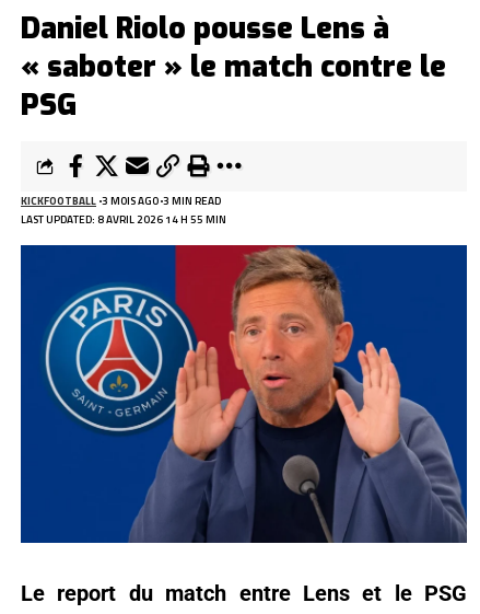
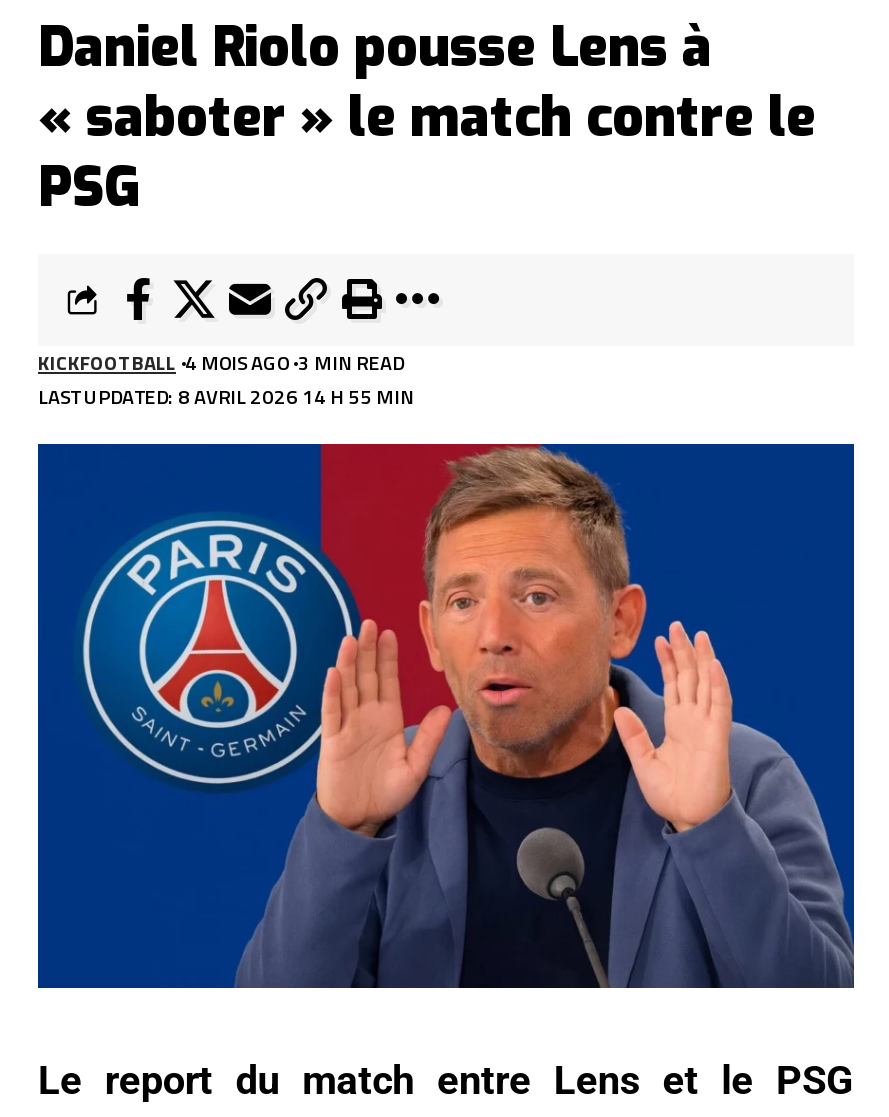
[21,193,221,209] KICKFOOTBALL 3 MOIS AGO 3 MIN READ -> [38,348,404,378] KICKFOOTBALL 4 MOIS AGO 3 MIN READ

